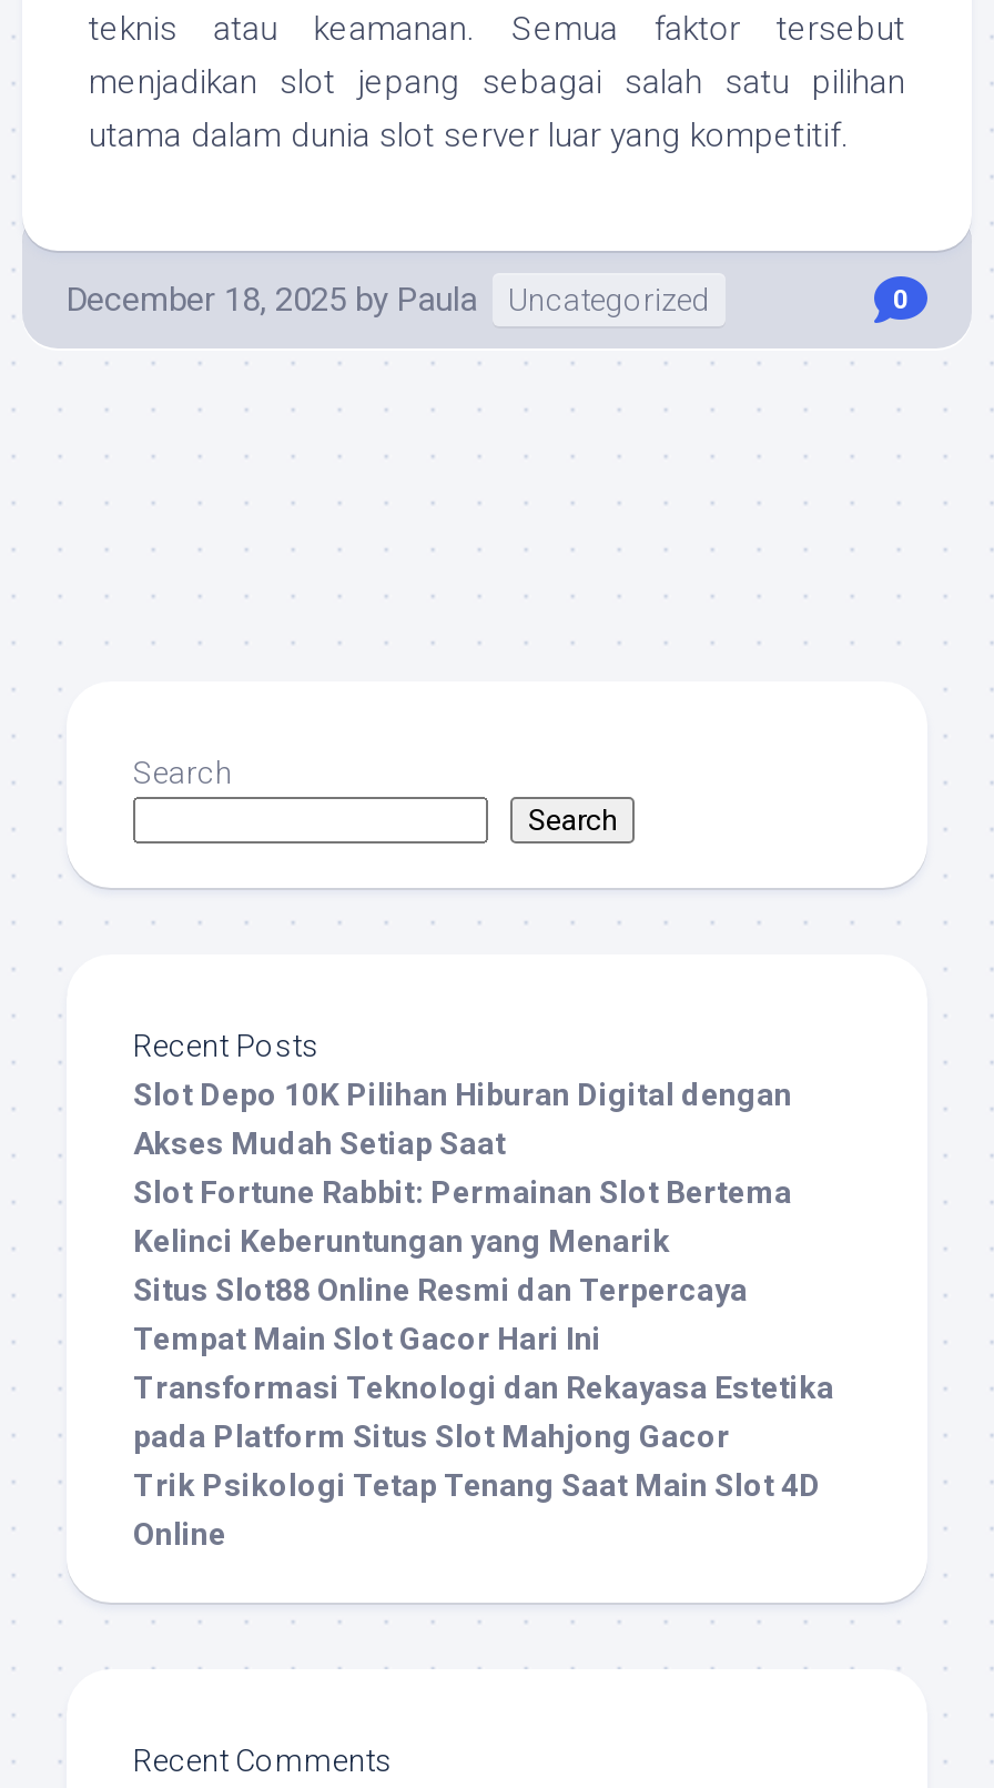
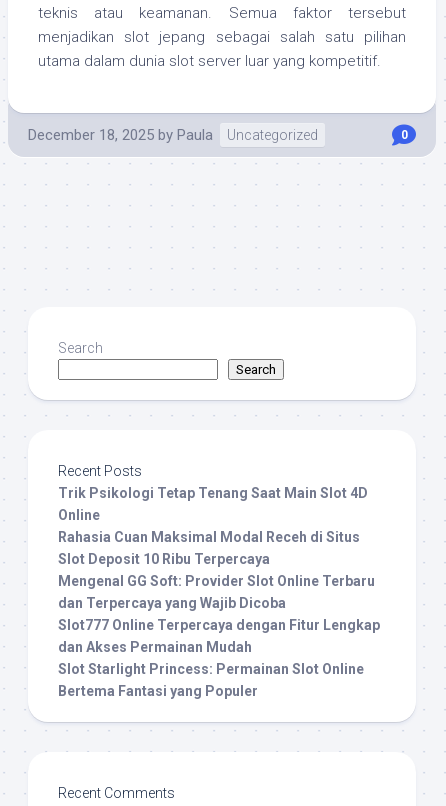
[133,1077,834,1454] Slot Depo 10K Pilihan Hiburan Digital dengan | Akses Mudah Setiap Saat | Slot Fortune Rabbit: Permainan Slot Bertema | Kelinci Keberuntungan yang Menarik | Situs Slot88 Online Resmi dan Terpercaya | Tempat Main Slot Gacor Hari Ini | Transformasi Teknologi dan Rekayasa Estetika | pada Platform Situs Slot Mahjong Gacor -> none
moved [133,1467,821,1552] -> [58,485,368,523]: Trik Psikologi Tetap Tenang Saat Main Slot 4D | Online
none -> [58,529,380,699] Rahasia Cuan Maksimal Modal Receh di Situs | Slot Deposit 10 Ribu Terpercaya | Mengenal GG Soft: Provider Slot Online Terbaru | dan Terpercaya yang Wajib Dicoba | Slot777 Online Terpercaya dengan Fitur Lengkap | dan Akses Permainan Mudah | Slot Starlight Princess: Permainan Slot Online | Bertema Fantasi yang Populer

